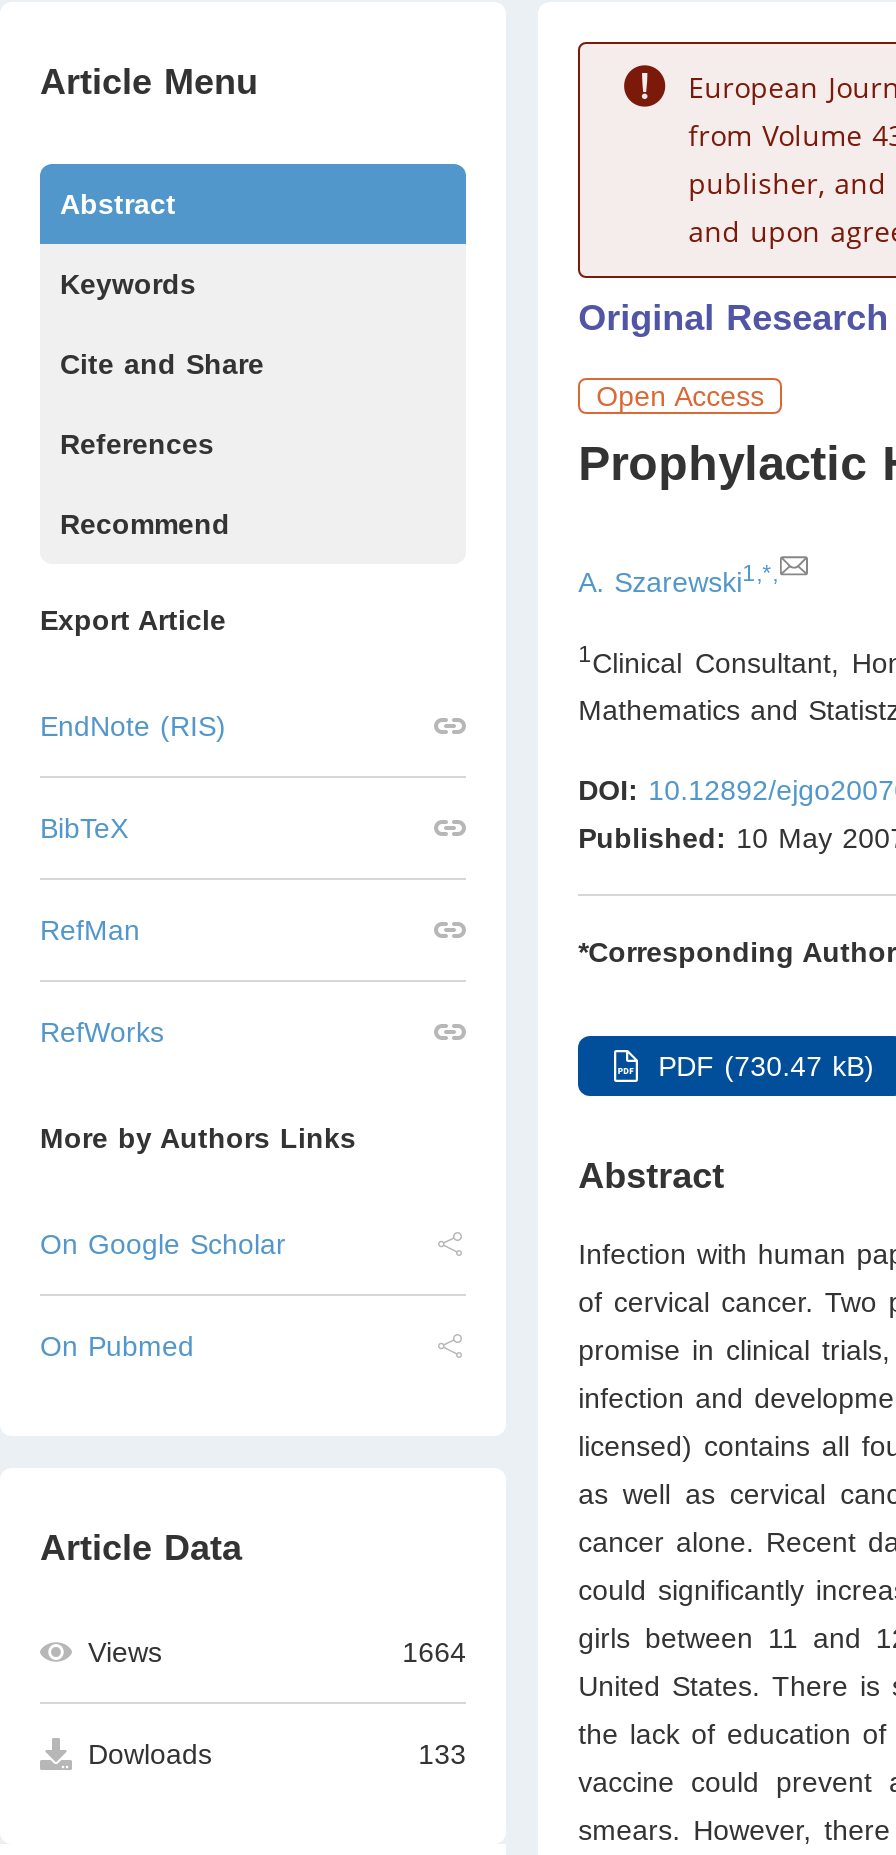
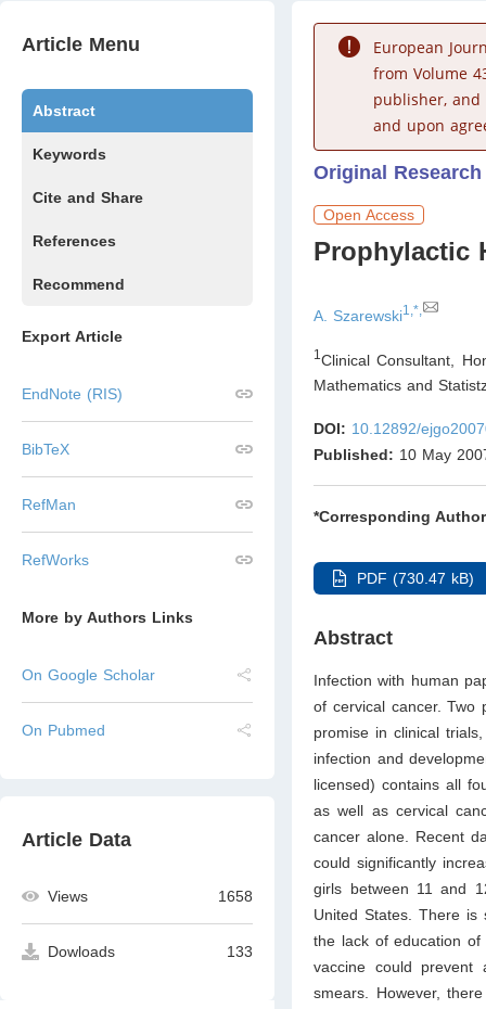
[402,1636,466,1668] 1664 -> [218,887,253,905] 1658

